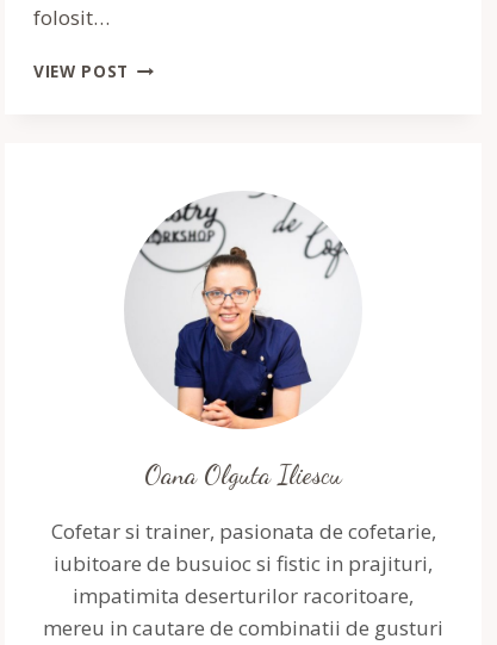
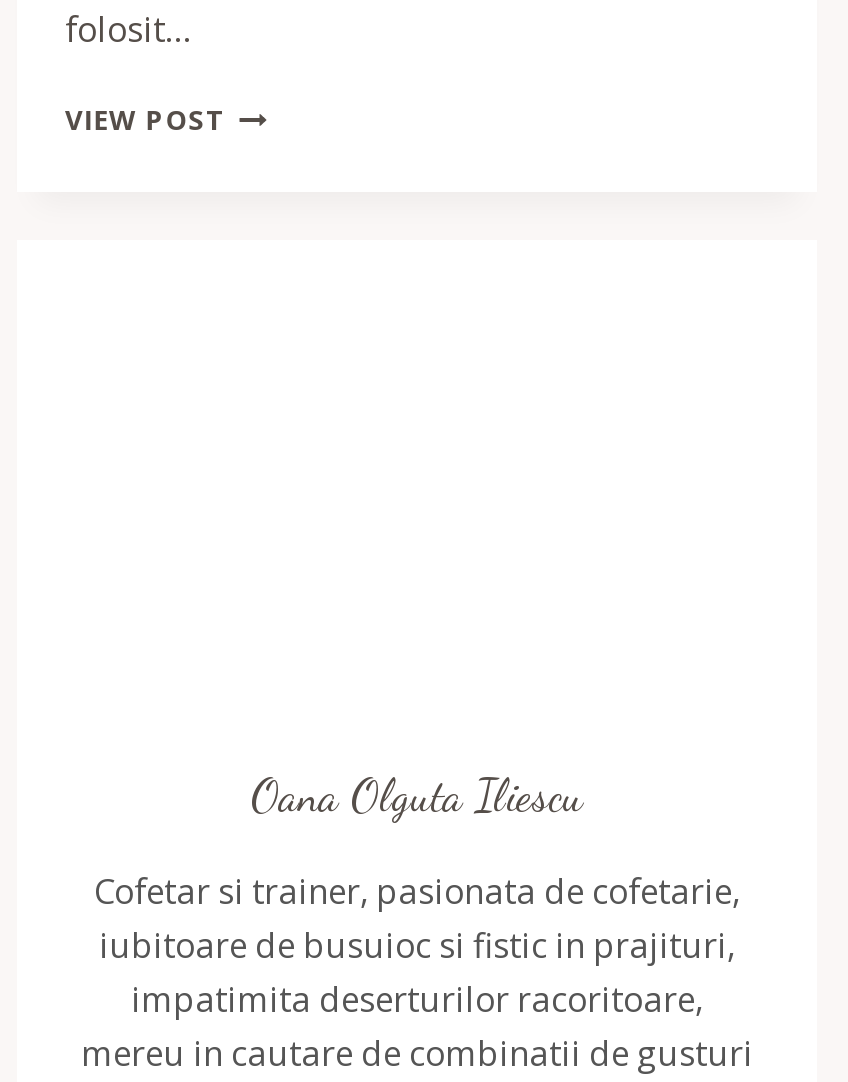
[125,192,348,430] [image] -> none

